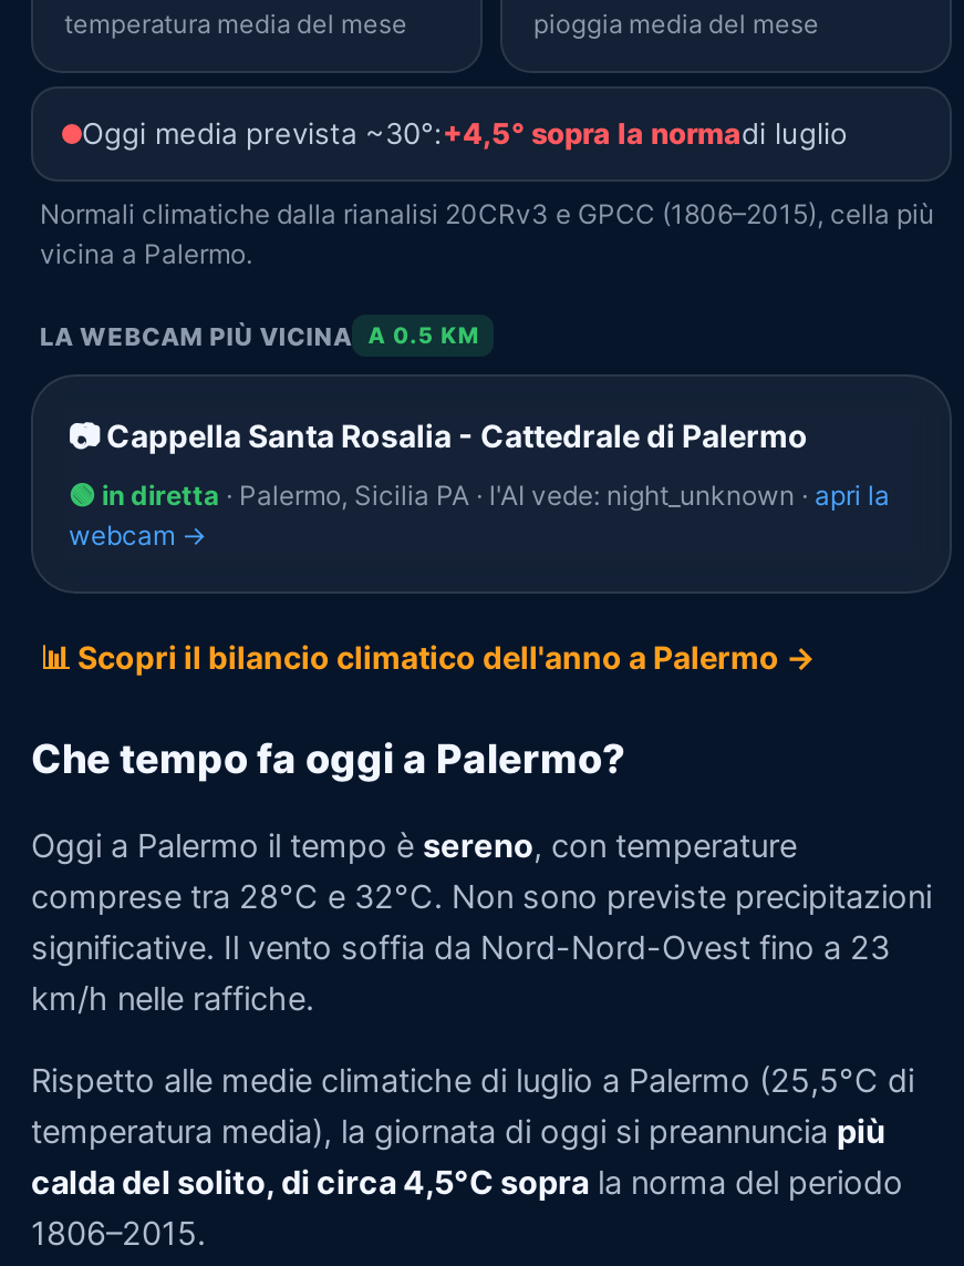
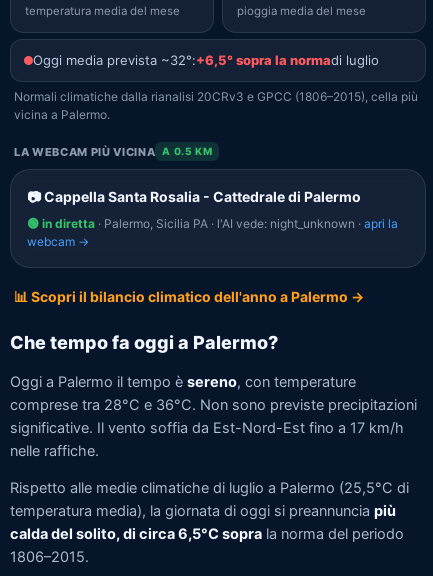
[82,115,848,151] Oggi media prevista ~30°:+4,5° sopra la normadi luglio -> [33,52,379,68] Oggi media prevista ~32°:+6,5° sopra la normadi luglio
[31,876,932,1018] comprese tra 28°C e 32°C. Non sono previste precipitazioni | significative. Il vento soffia da Nord-Nord-Ovest fino a 23 | km/h nelle raffiche. -> [10,395,417,459] comprese tra 28°C e 36°C. Non sono previste precipitazioni | significative. Il vento soffia da Est-Nord-Est fino a 17 km/h | nelle raffiche.
[31,1163,903,1203] calda del solito, di circa 4,5°C sopra la norma del periodo -> [10,525,404,543] calda del solito, di circa 6,5°C sopra la norma del periodo

